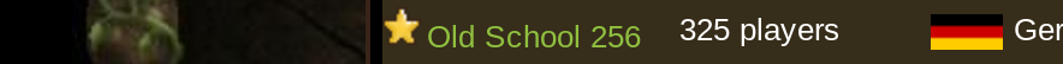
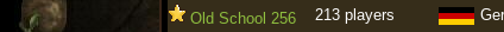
[427,12,841,55] Old School 256 325 players -> [190,6,394,27] Old School 256 213 players

